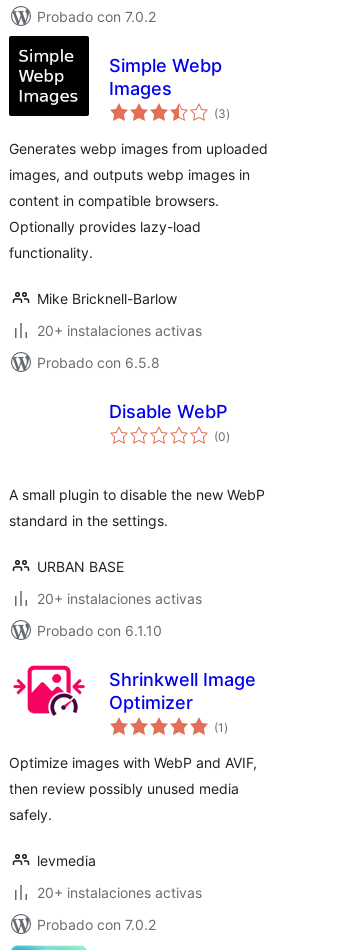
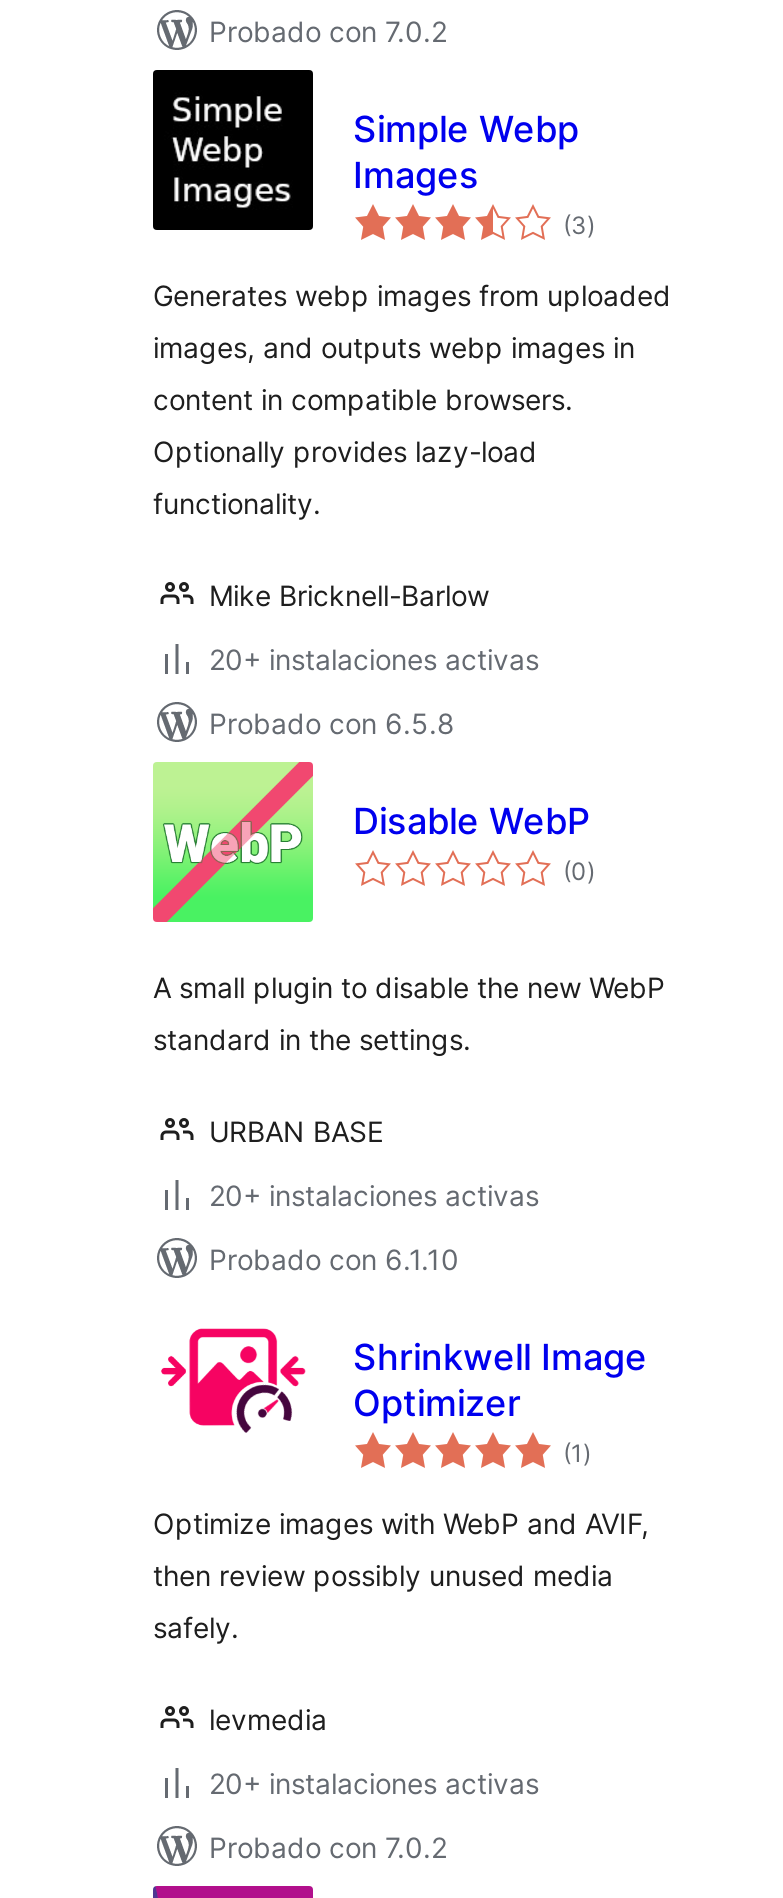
none -> [151,760,315,924] [image]

